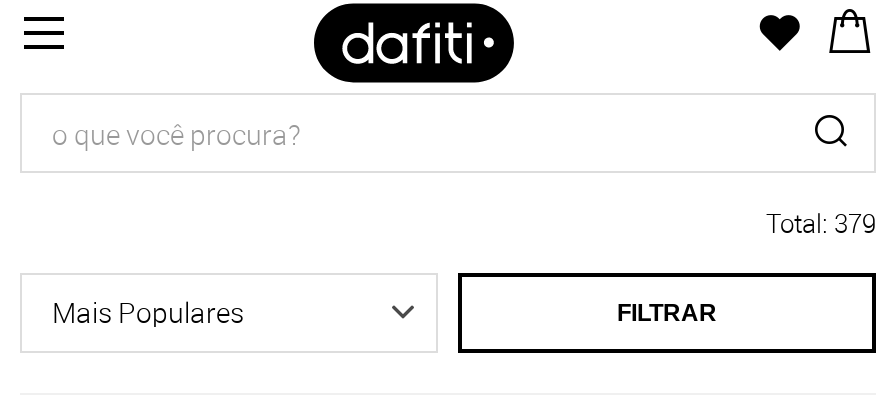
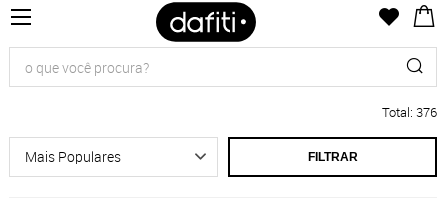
[766,205,876,241] Total: 379 -> [382,103,437,121] Total: 376

